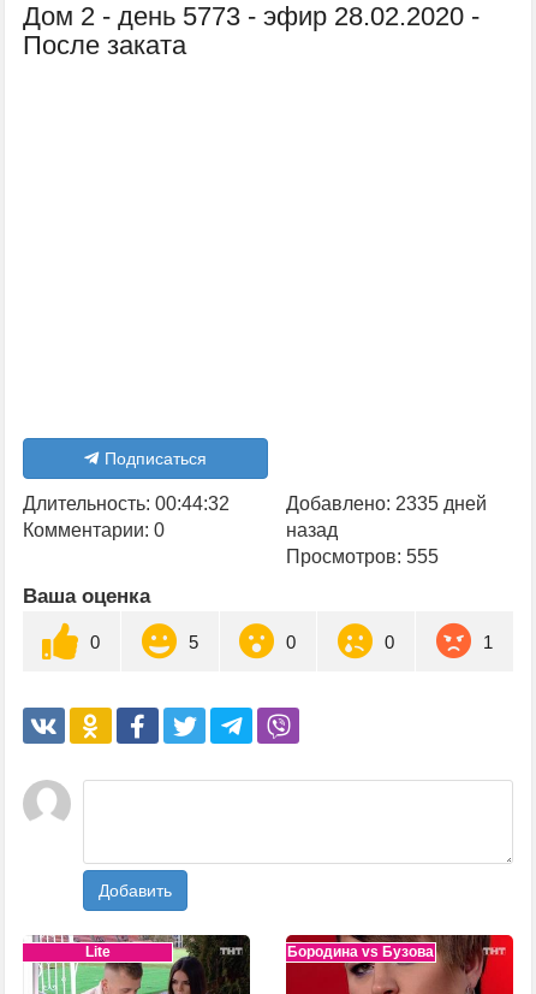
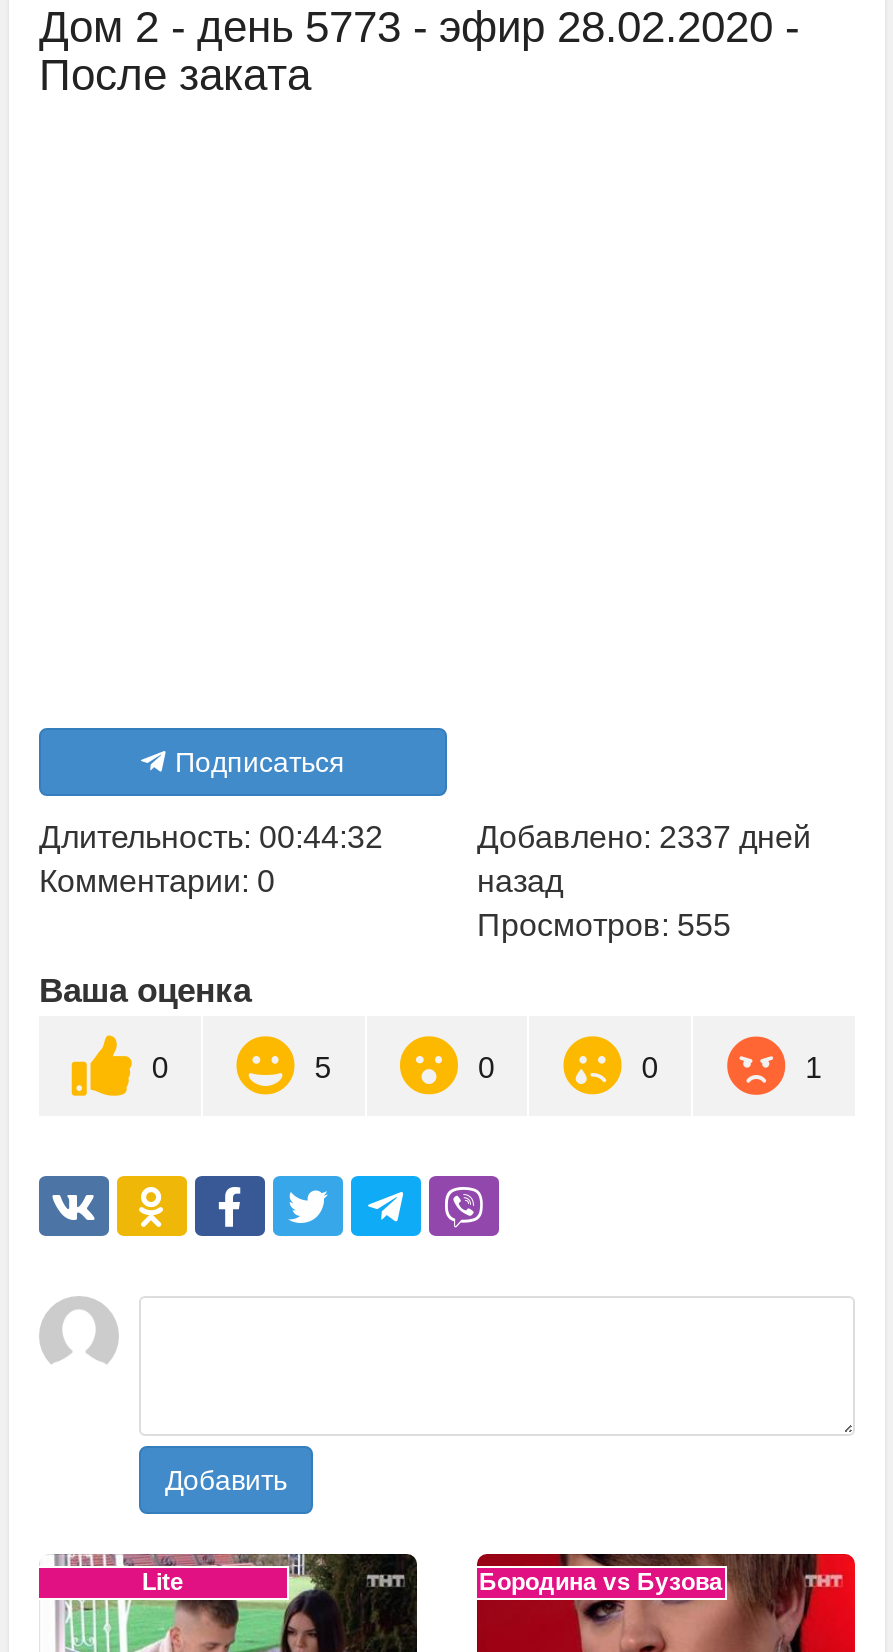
[286,493,487,514] Добавлено: 2335 дней -> [477,820,811,854] Добавлено: 2337 дней

